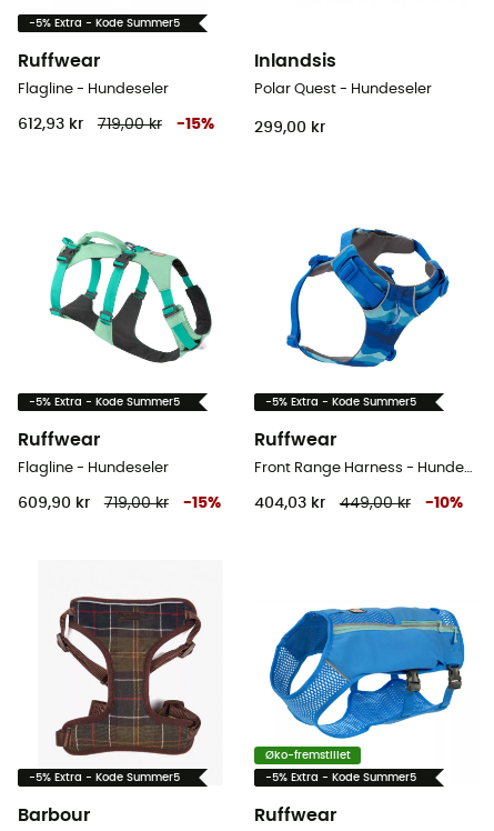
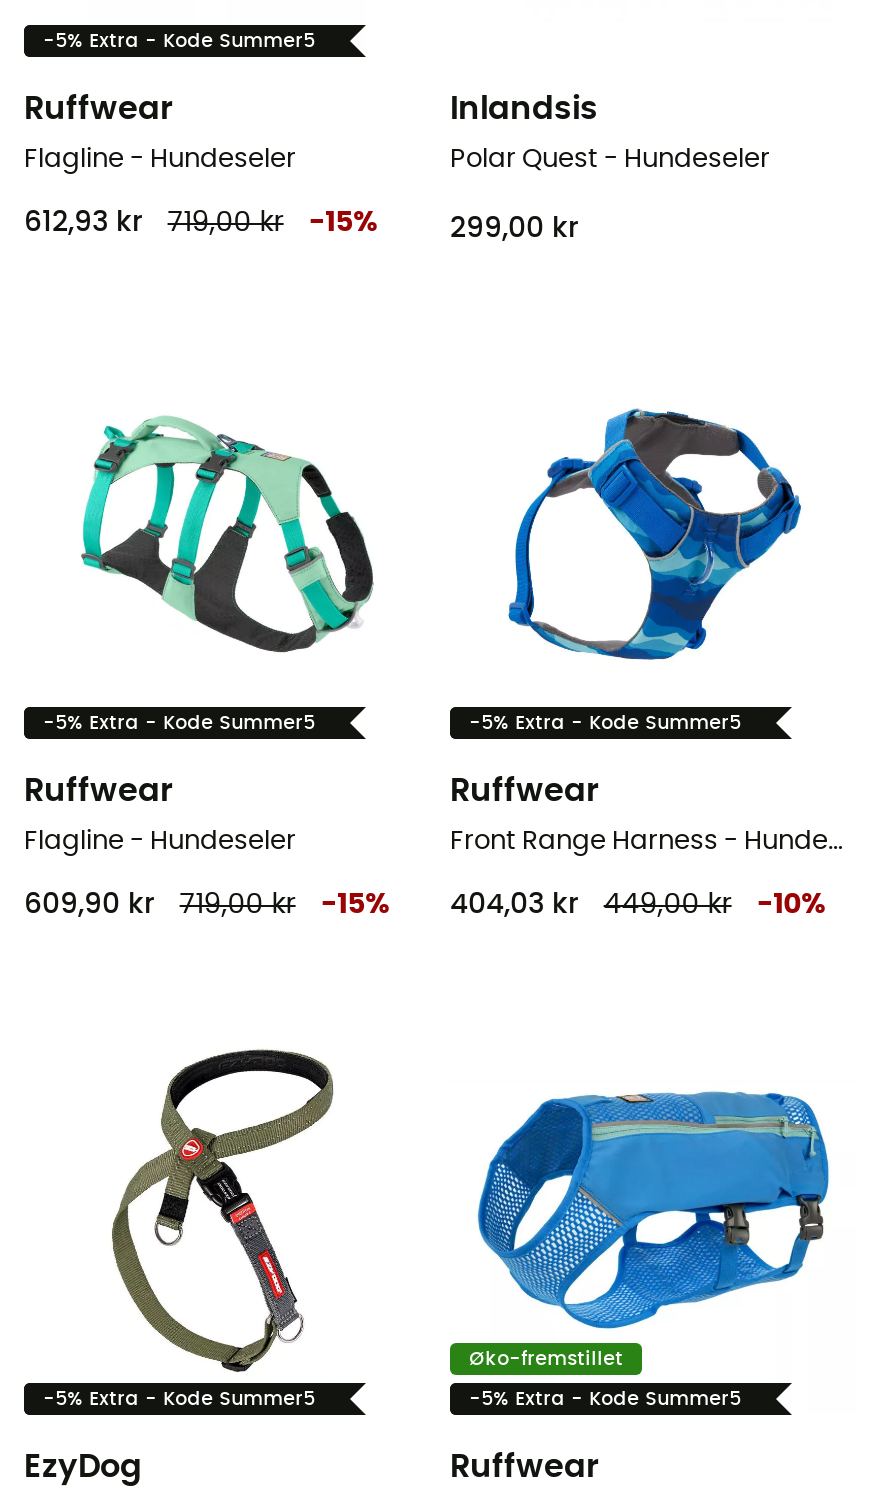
[54,583,202,762] [image] -> [92,1047,354,1373] [image]
[18,807,90,825] Barbour -> [24,1452,142,1484] EzyDog

